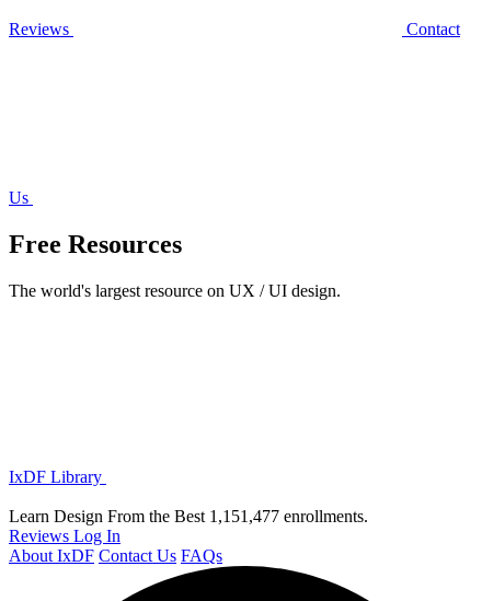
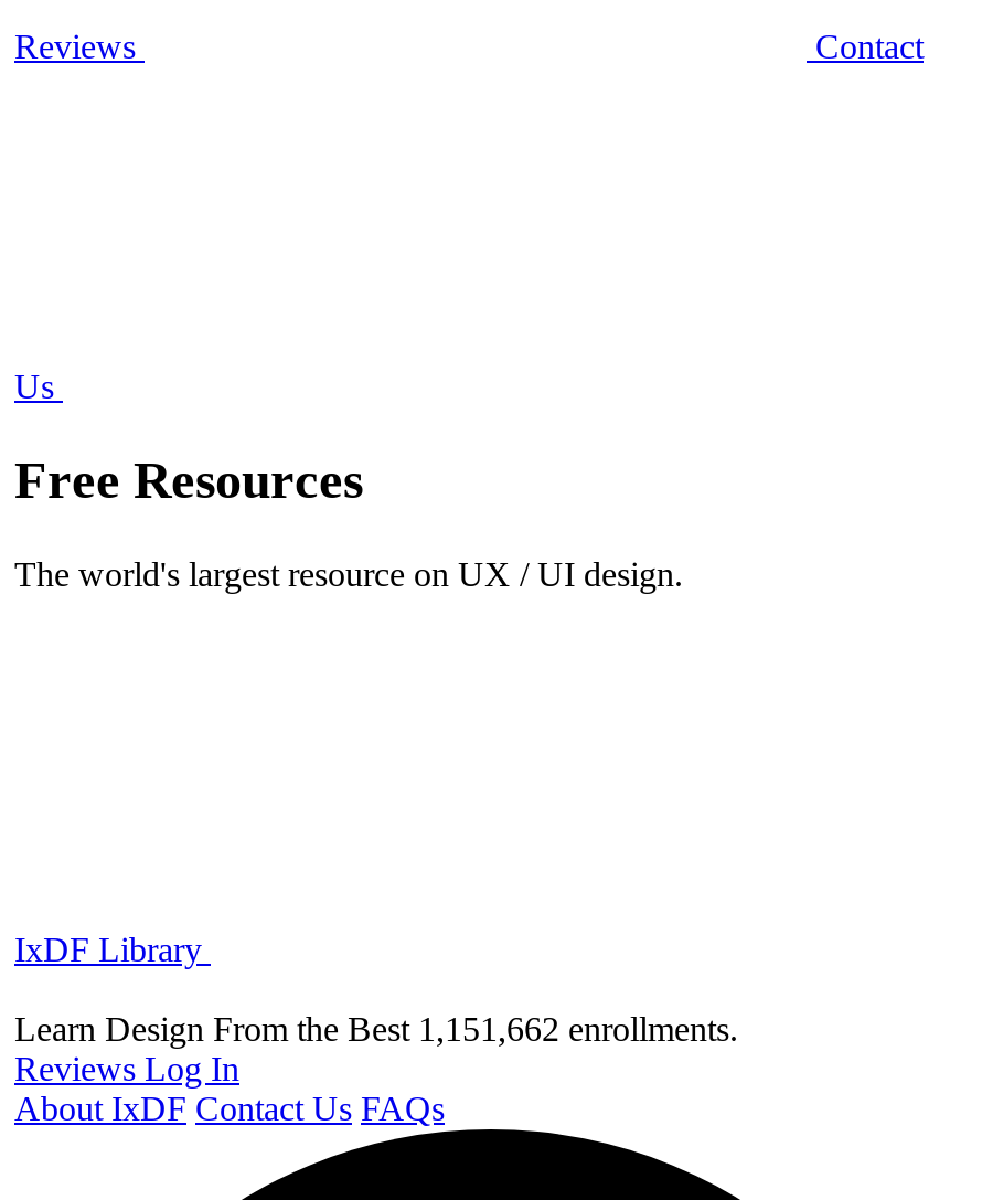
[9,507,368,525] Learn Design From the Best 1,151,477 enrollments. -> [14,1009,738,1047] Learn Design From the Best 1,151,662 enrollments.

